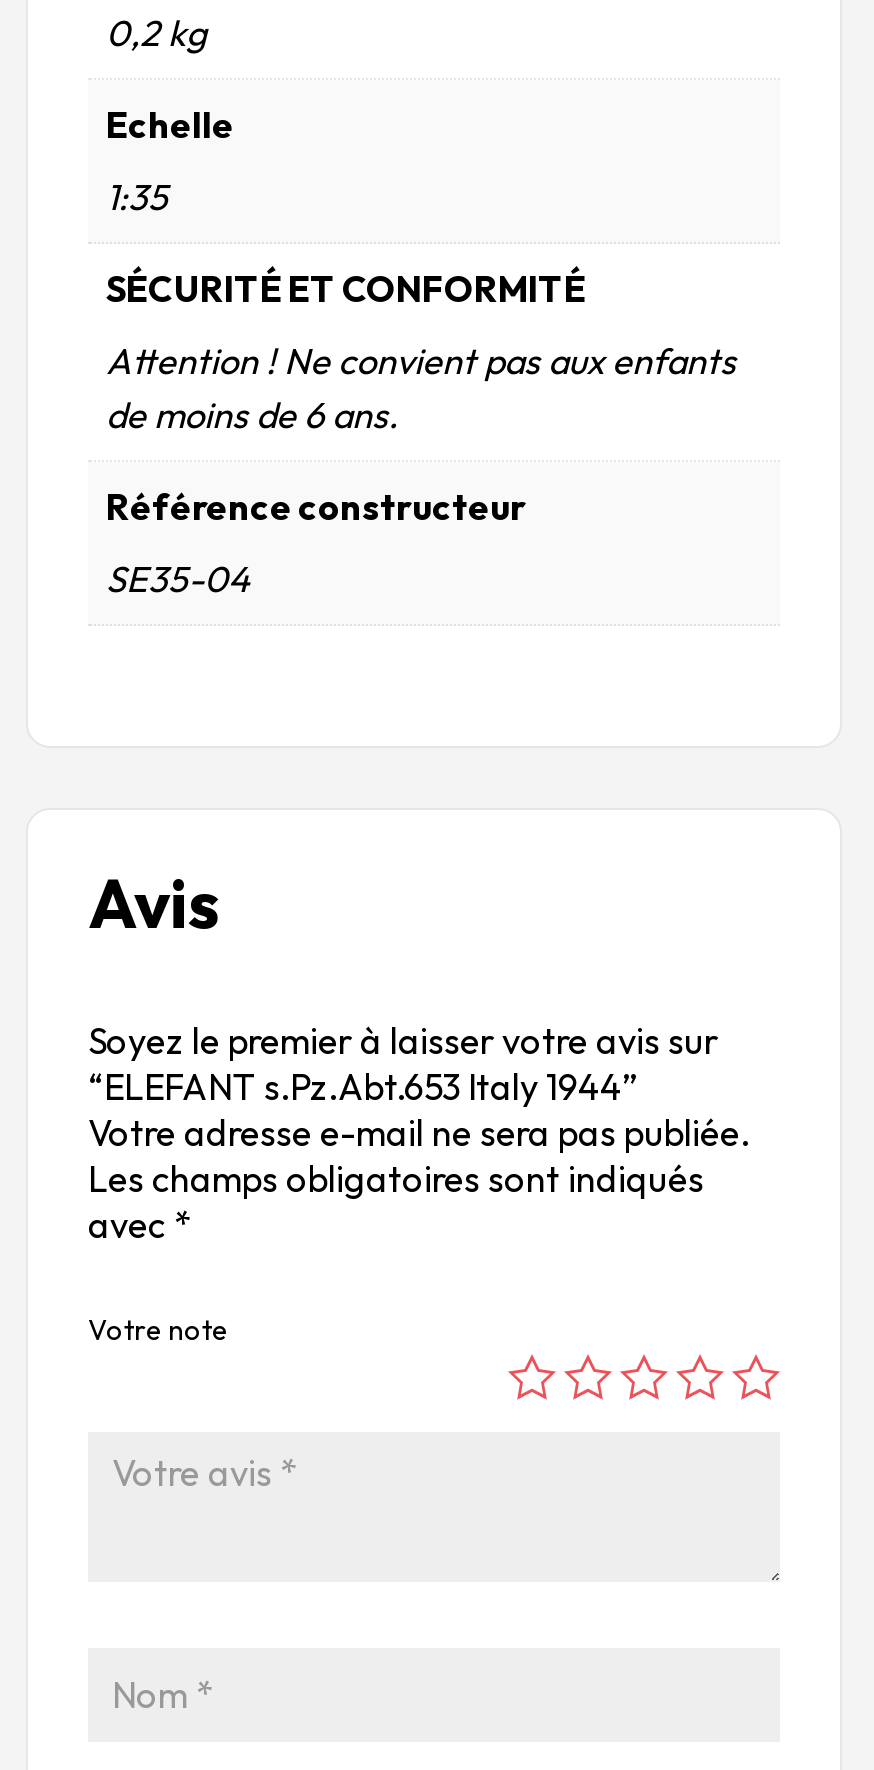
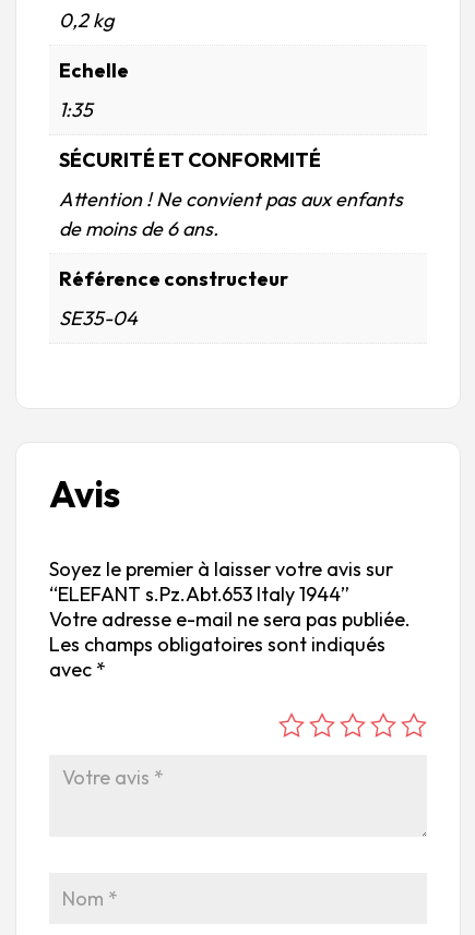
[88,1311,228,1347] Votre note -> none

